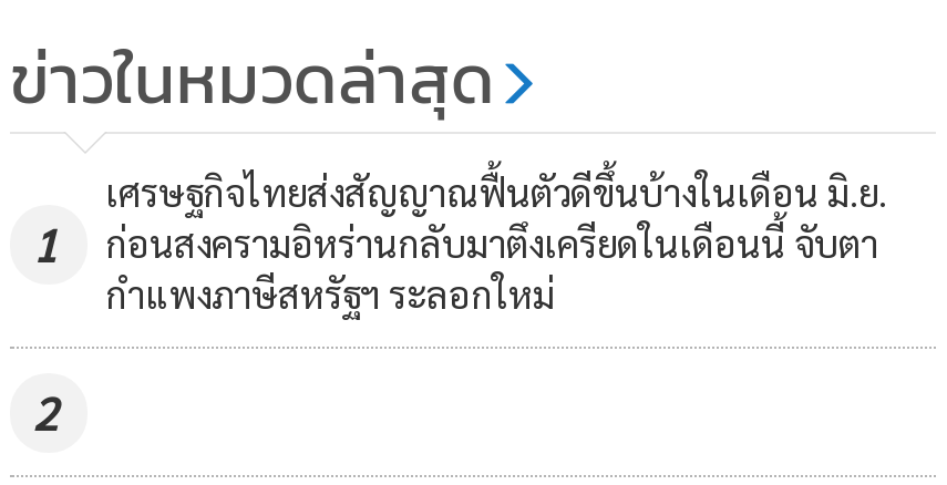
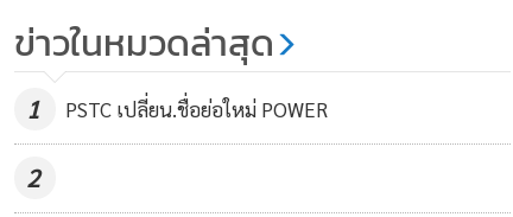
[105,168,887,319] เศรษฐกิจไทยส่งสัญญาณฟื้นตัวดีขึ้นบ้างในเดือน มิ.ย. | ก่อนสงครามอิหร่านกลับมาตึงเครียดในเดือนนี้ จับตา | กำแพงภาษีสหรัฐฯ ระลอกใหม่ -> [65,96,328,122] PSTC เปลี่ยน.ชื่อย่อใหม่ POWER

